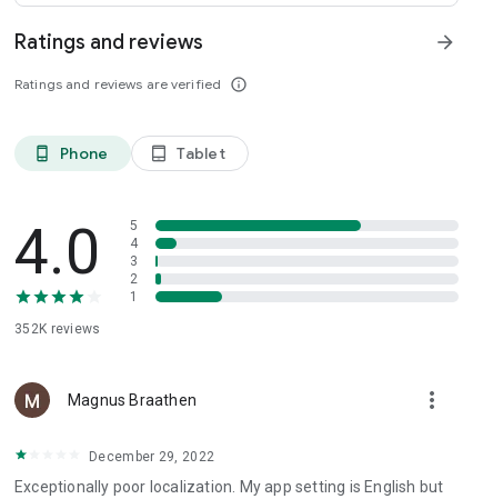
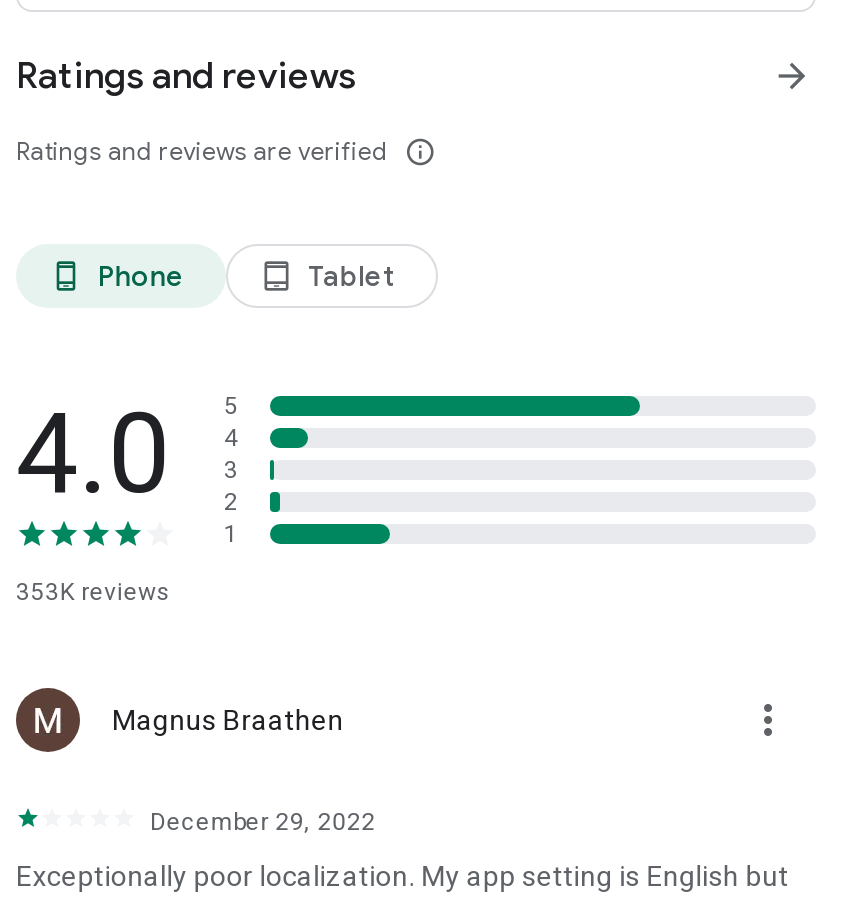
[14,321,101,337] 352K reviews -> [16,578,171,606] 353K reviews

